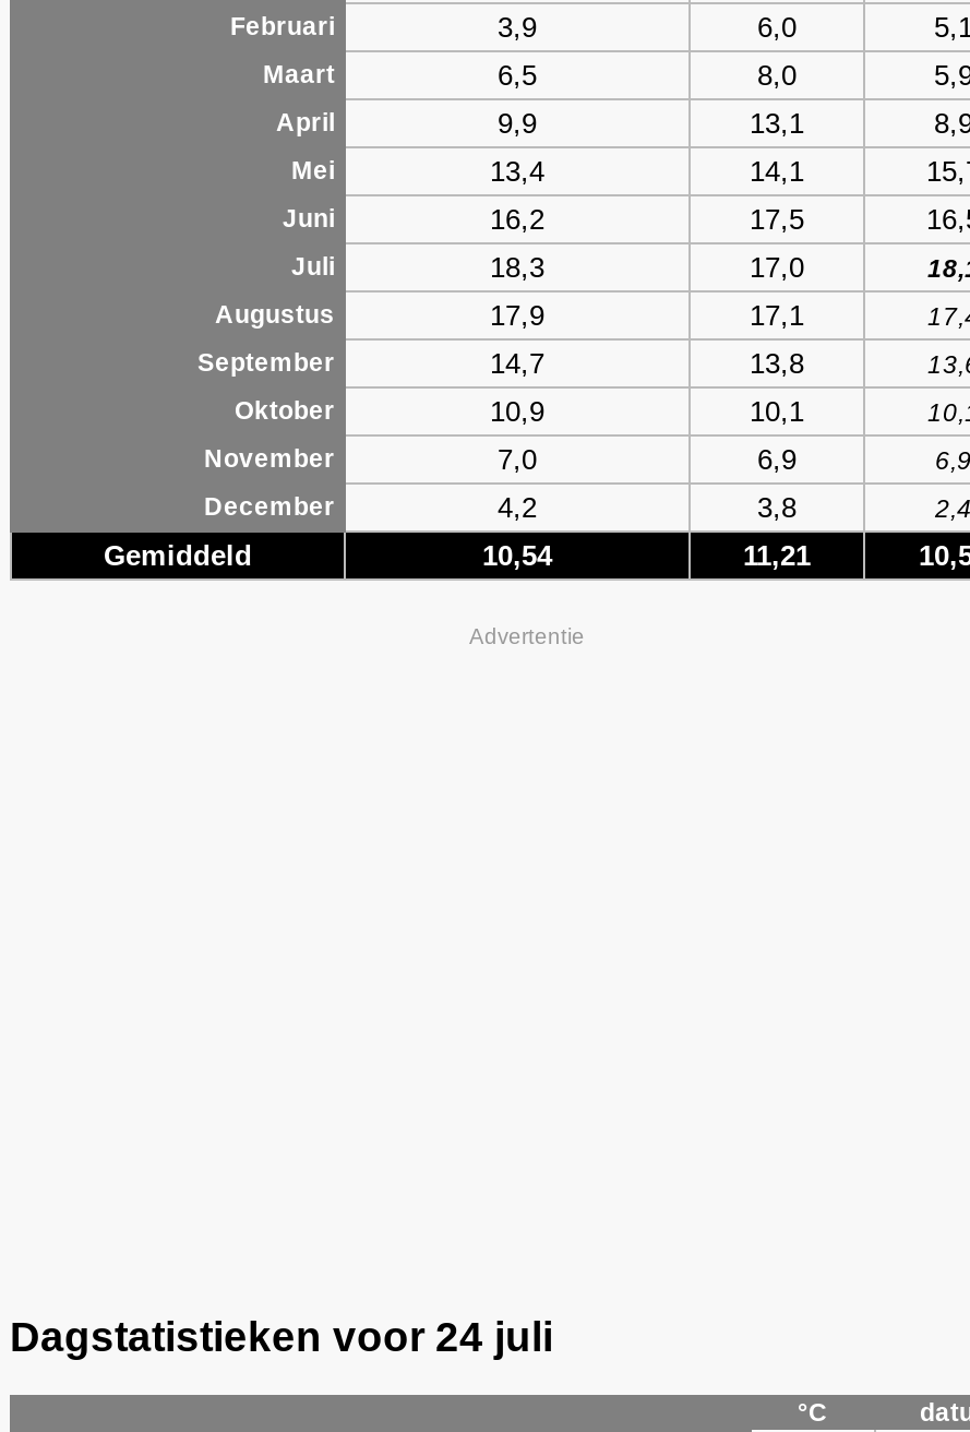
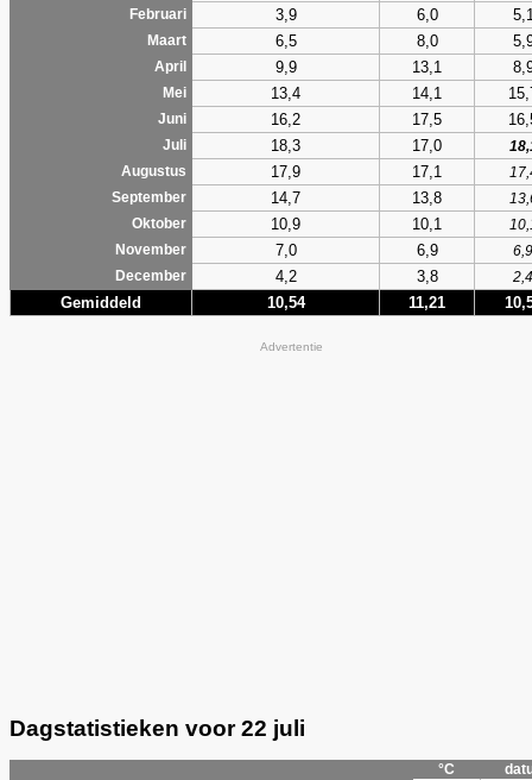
[10,1313,553,1359] Dagstatistieken voor 24 juli -> [9,715,305,740] Dagstatistieken voor 22 juli

